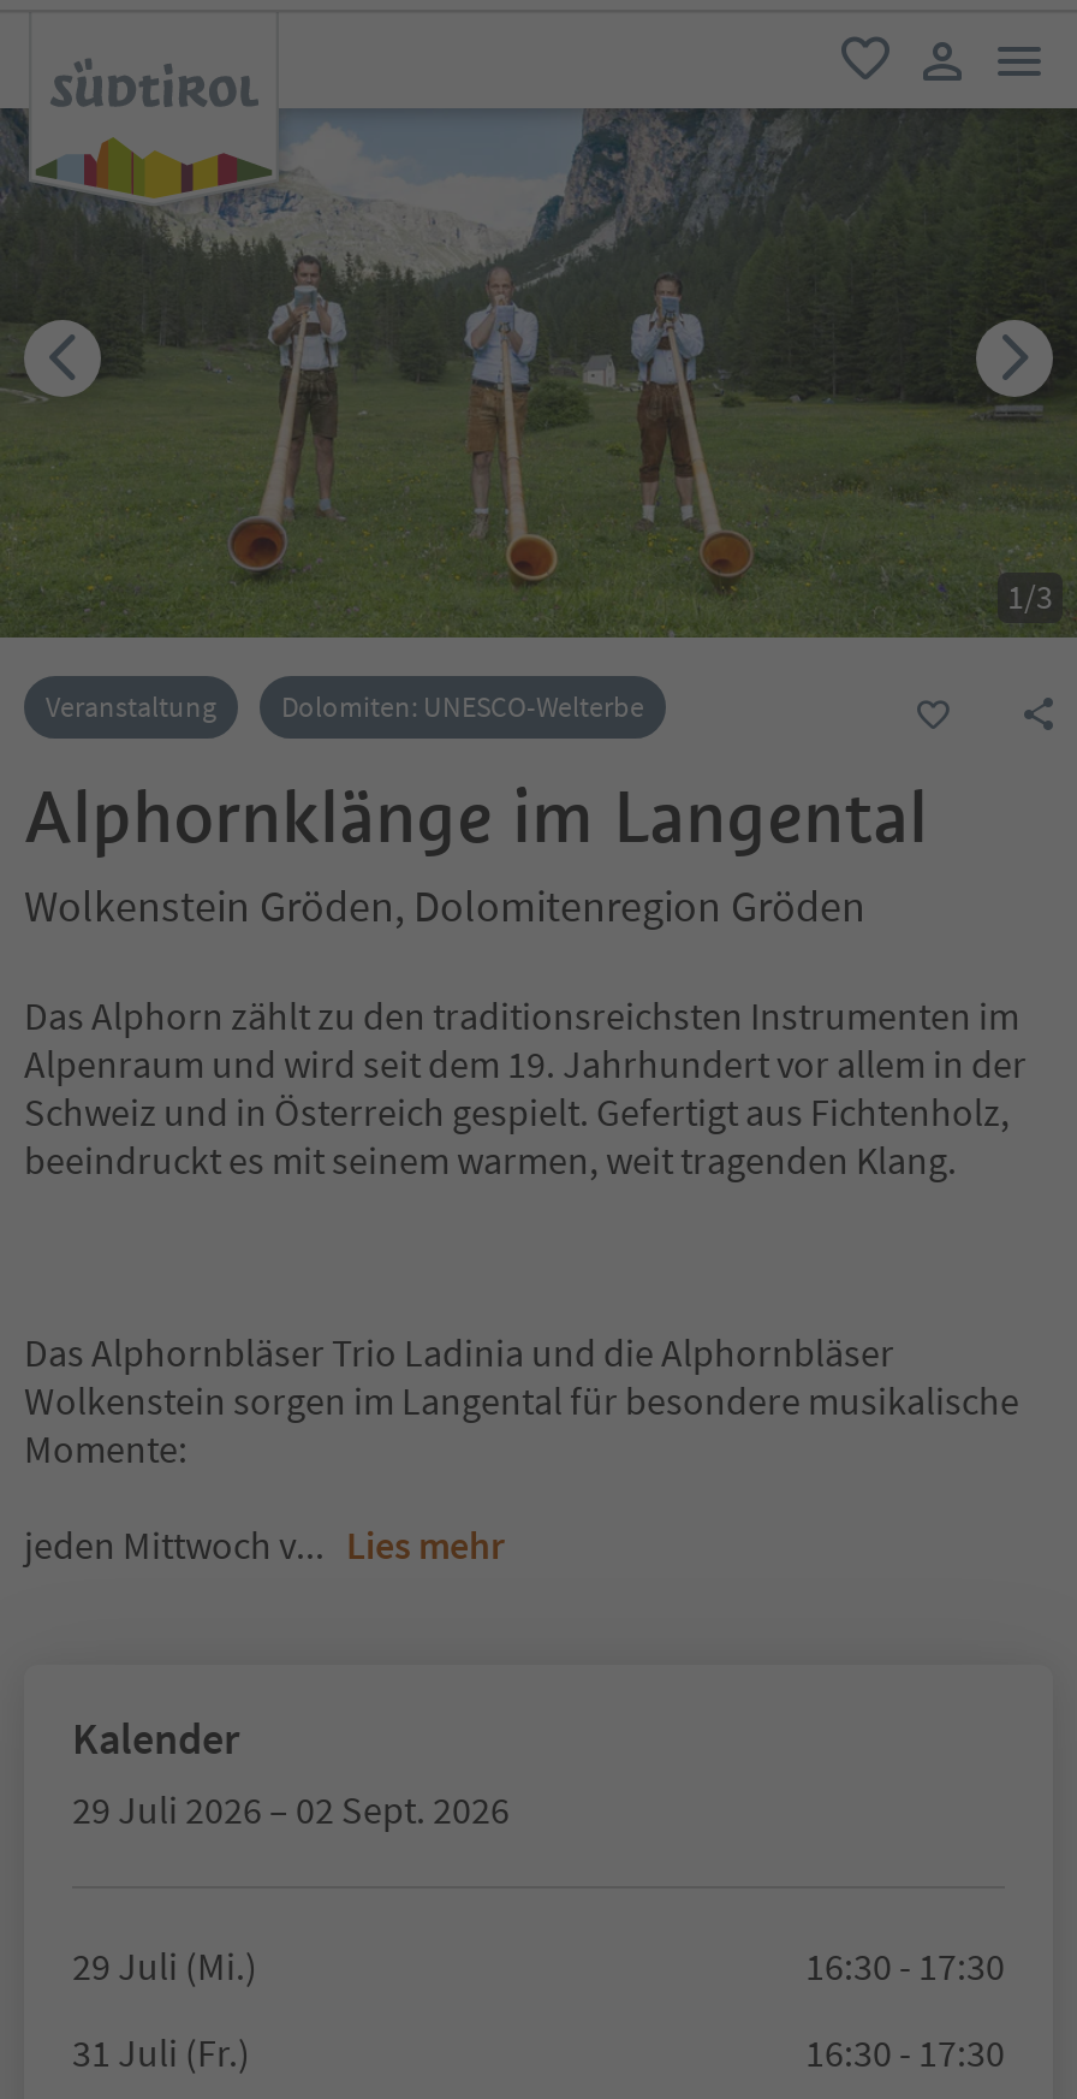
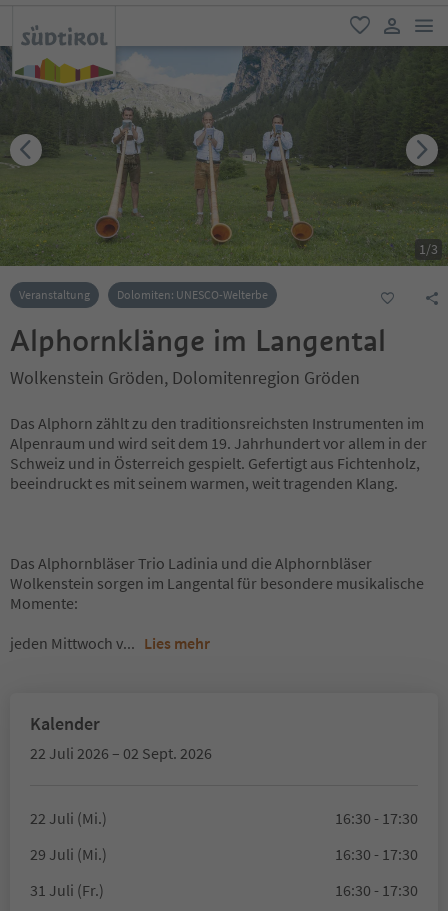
[72,1785,510,1833] 29 Juli 2026 – 02 Sept. 2026 -> [30,743,418,828] 22 Juli 2026 – 02 Sept. 2026 | 22 Juli (Mi.) | 16:30 - 17:30

